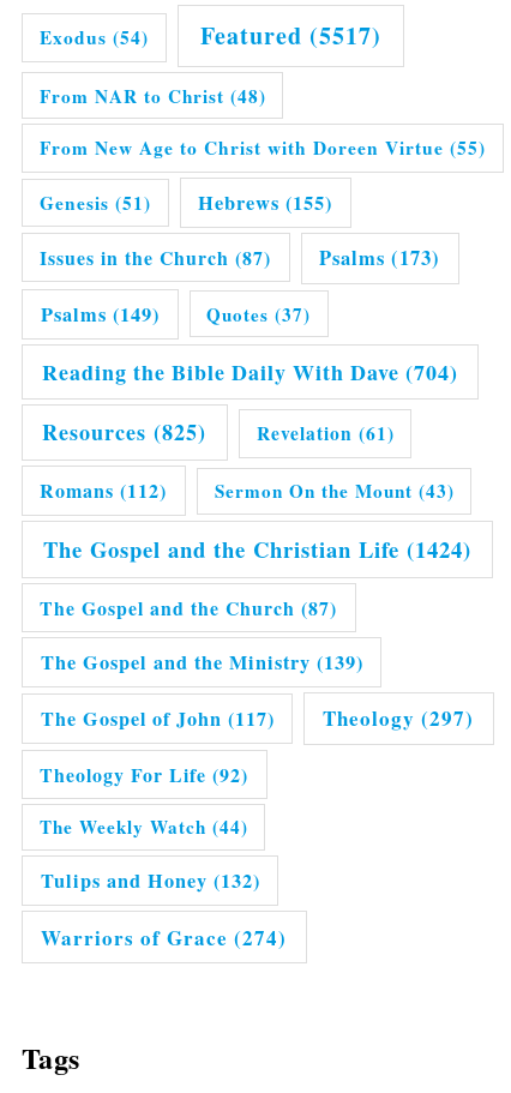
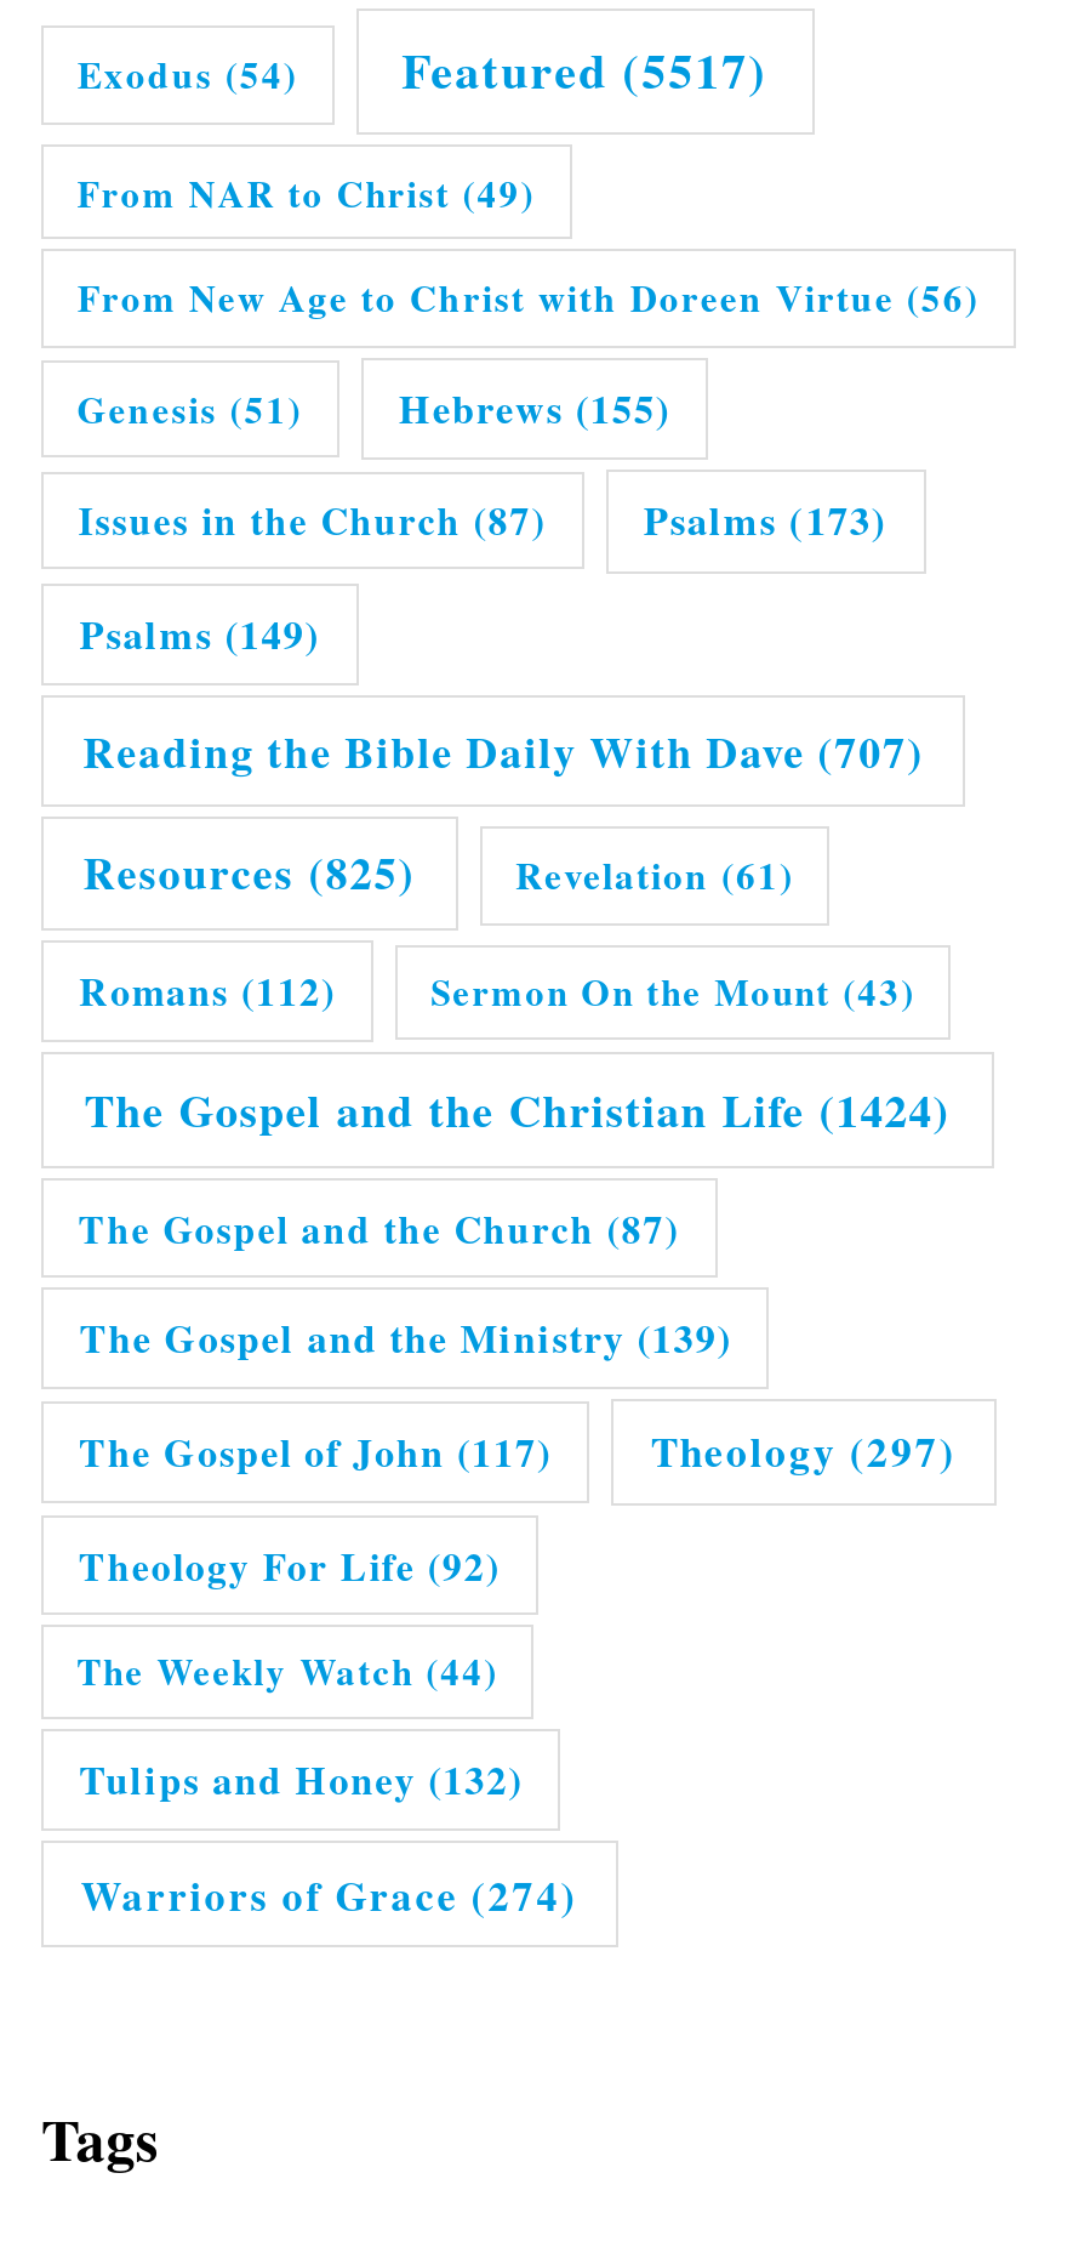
[39,82,266,109] From NAR to Christ (48) -> [77,165,535,219] From NAR to Christ (49)
[39,134,486,161] From New Age to Christ with Doreen Virtue (55) -> [77,271,979,324] From New Age to Christ with Doreen Virtue (56)
[42,301,458,388] Quotes (37) | Reading the Bible Daily With Dave (704) -> [83,719,924,783] Reading the Bible Daily With Dave (707)

